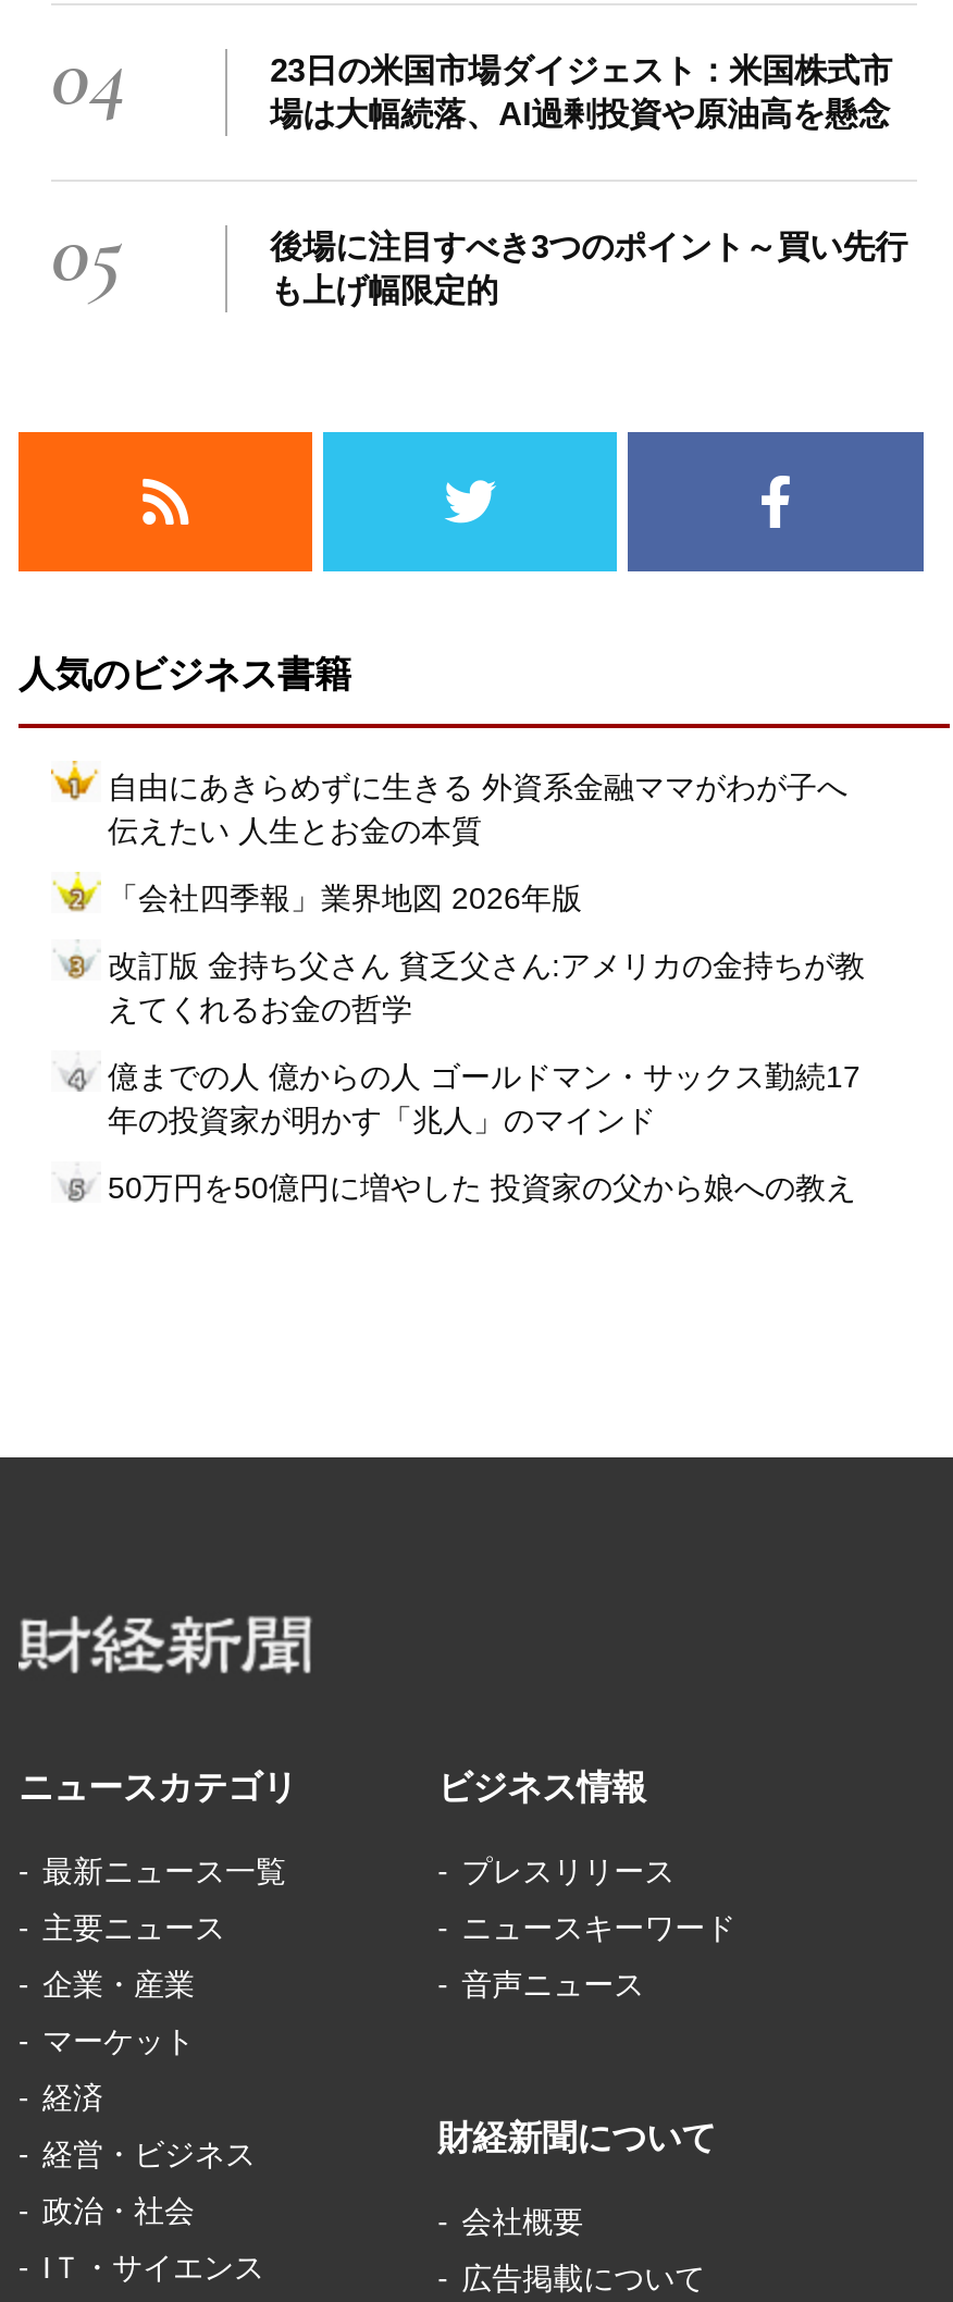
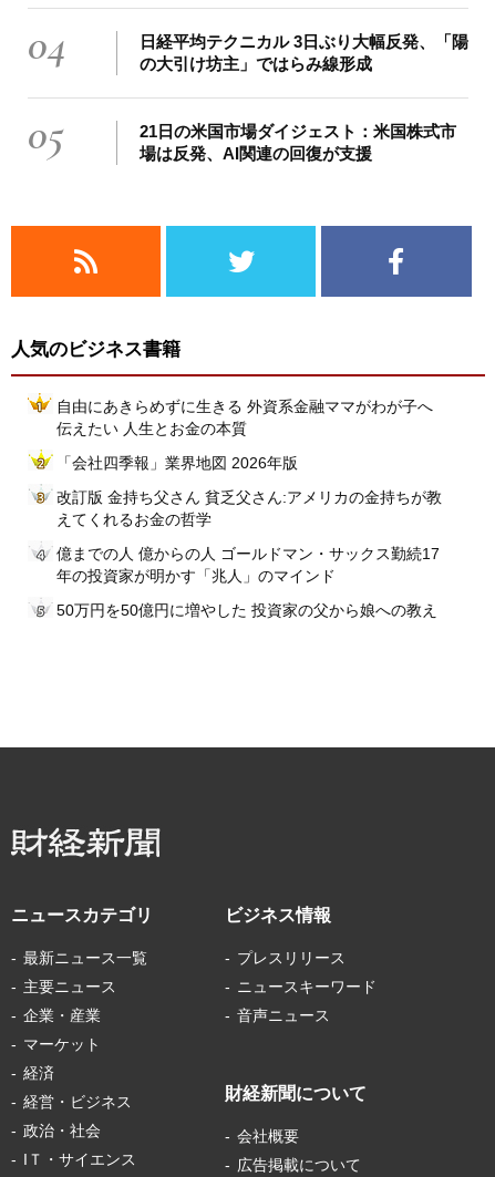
[270,51,892,132] 23日の米国市場ダイジェスト：米国株式市 | 場は大幅続落、AI過剰投資や原油高を懸念 -> [139,32,468,73] 日経平均テクニカル 3日ぶり大幅反発、「陽 | の大引け坊主」ではらみ線形成
[270,227,908,308] 後場に注目すべき3つのポイント～買い先行 | も上げ幅限定的 -> [139,122,456,163] 21日の米国市場ダイジェスト：米国株式市 | 場は反発、AI関連の回復が支援

